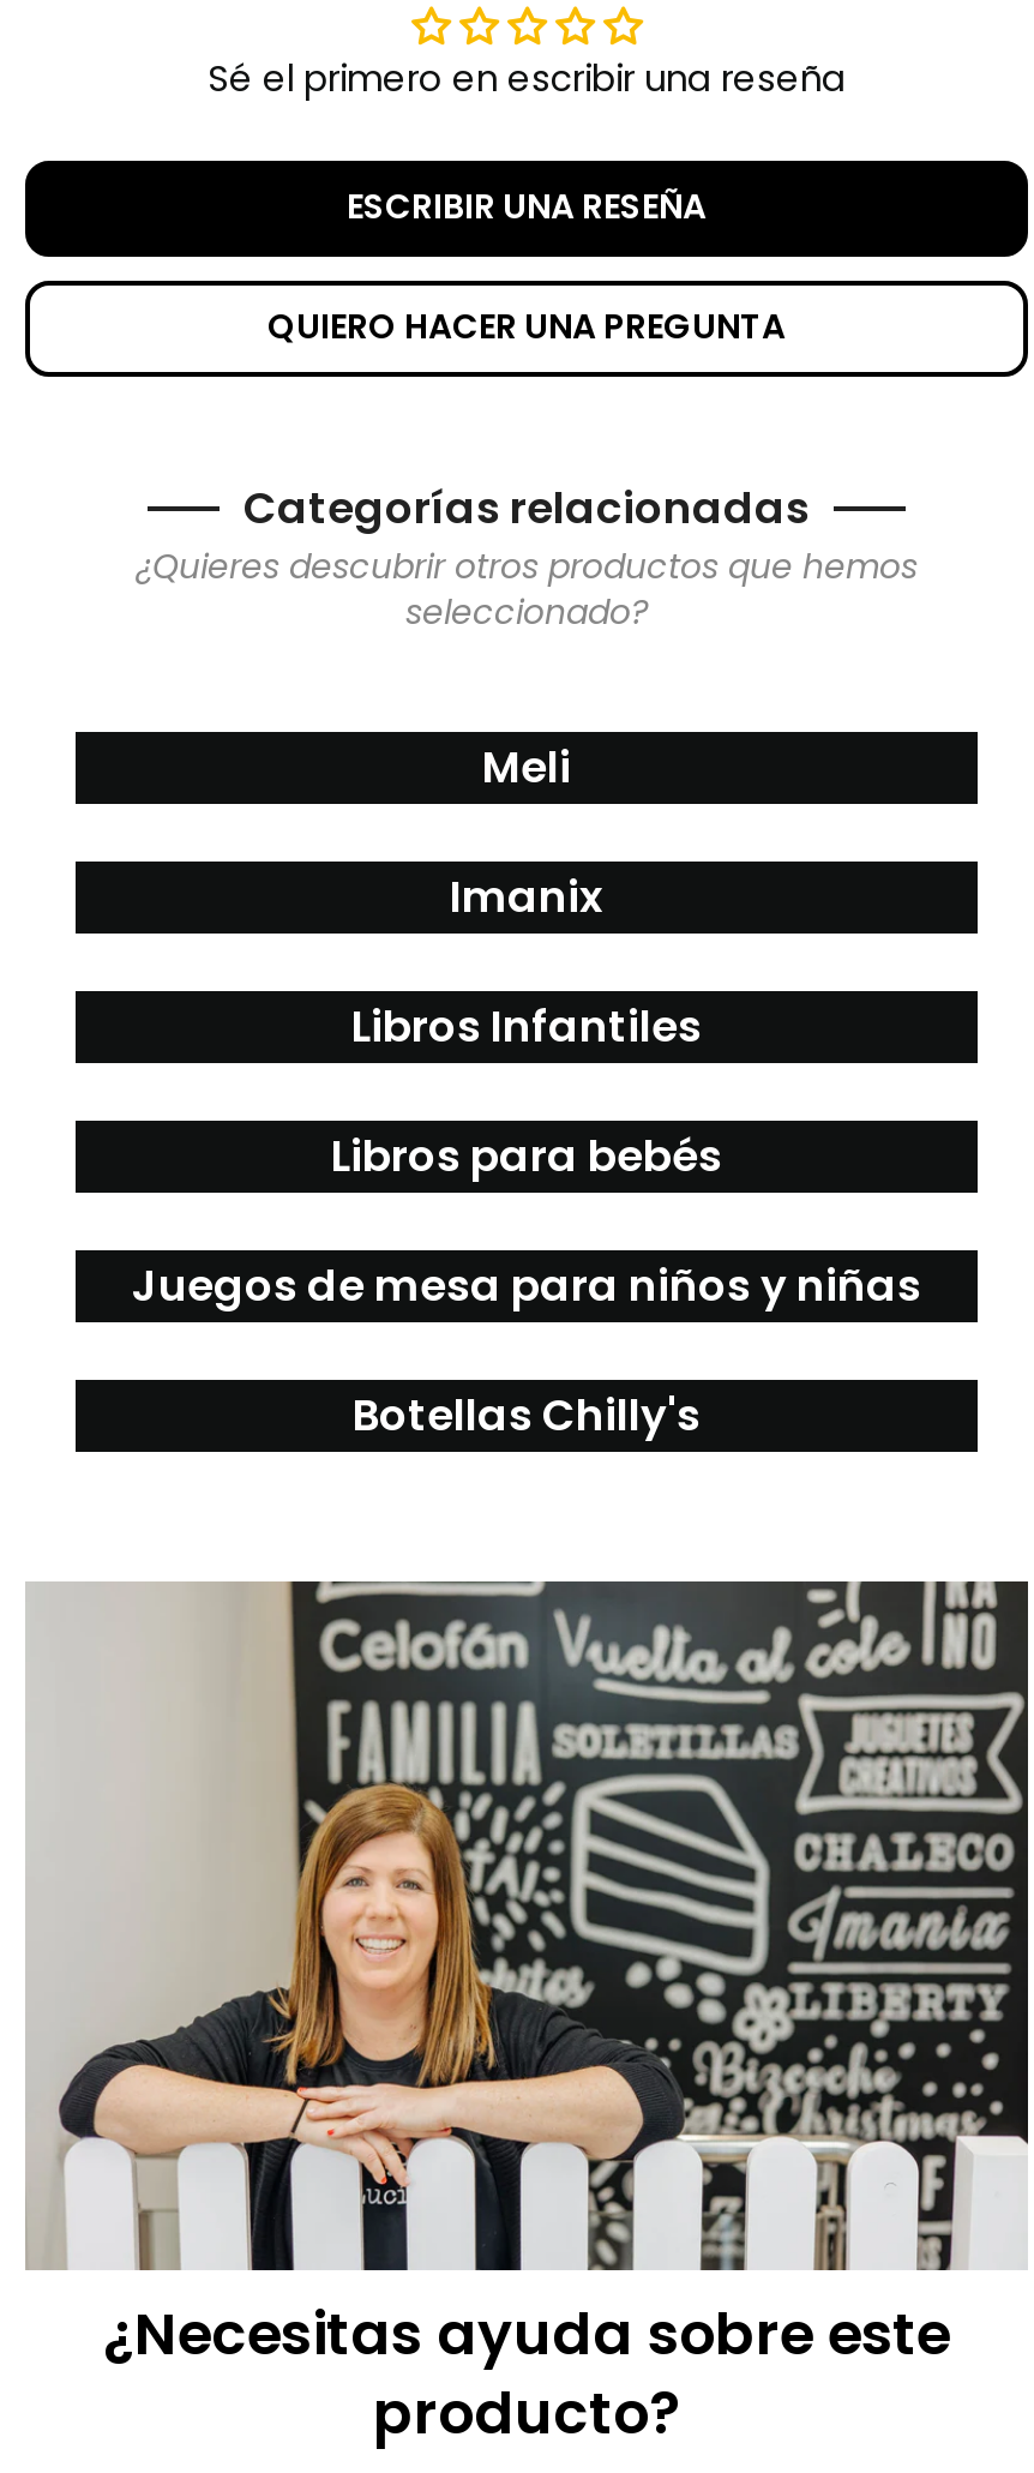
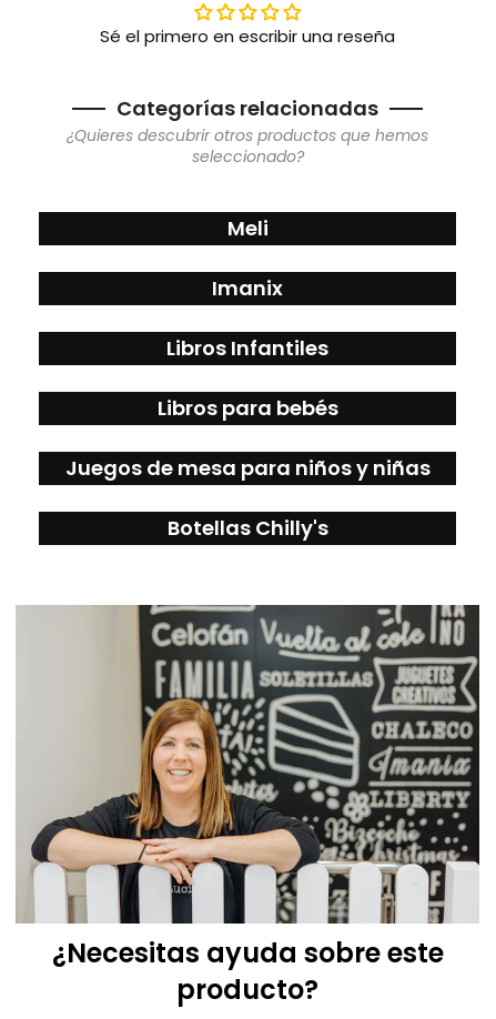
[267,181,786,349] ESCRIBIR UNA RESEÑA | QUIERO HACER UNA PREGUNTA -> none

